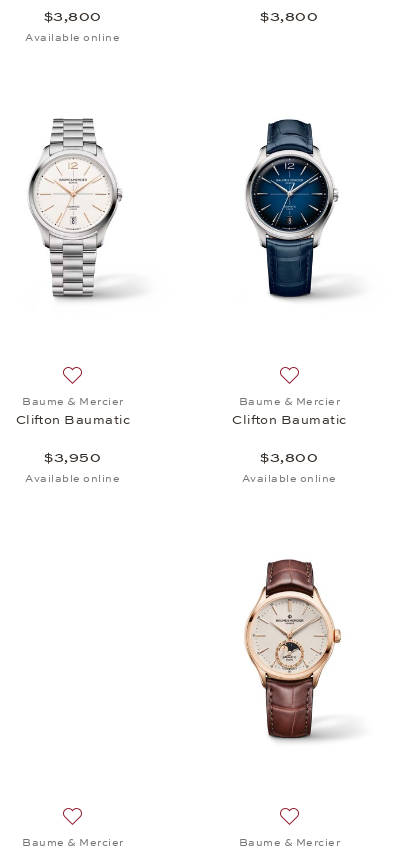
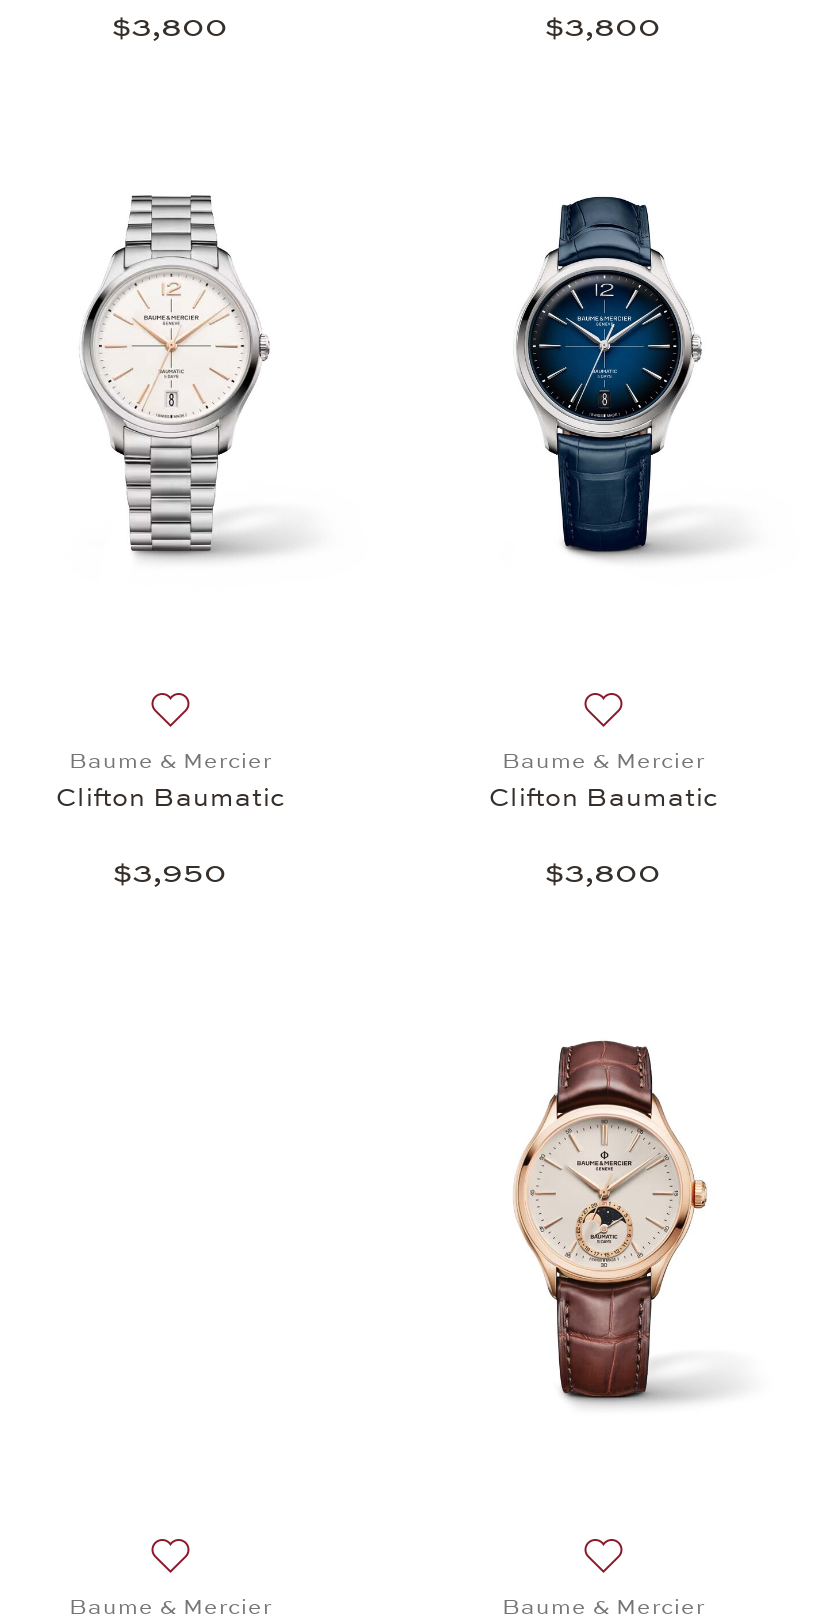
[25,31,120,44] Available online -> none
[25,472,120,485] Available online -> none
[242,472,337,485] Available online -> none

